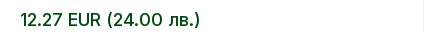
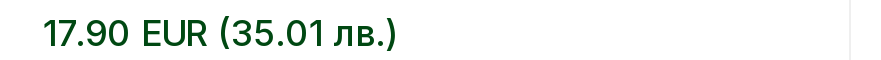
[20,9,201,30] 12.27 EUR (24.00 лв.) -> [43,11,399,53] 17.90 EUR (35.01 лв.)

